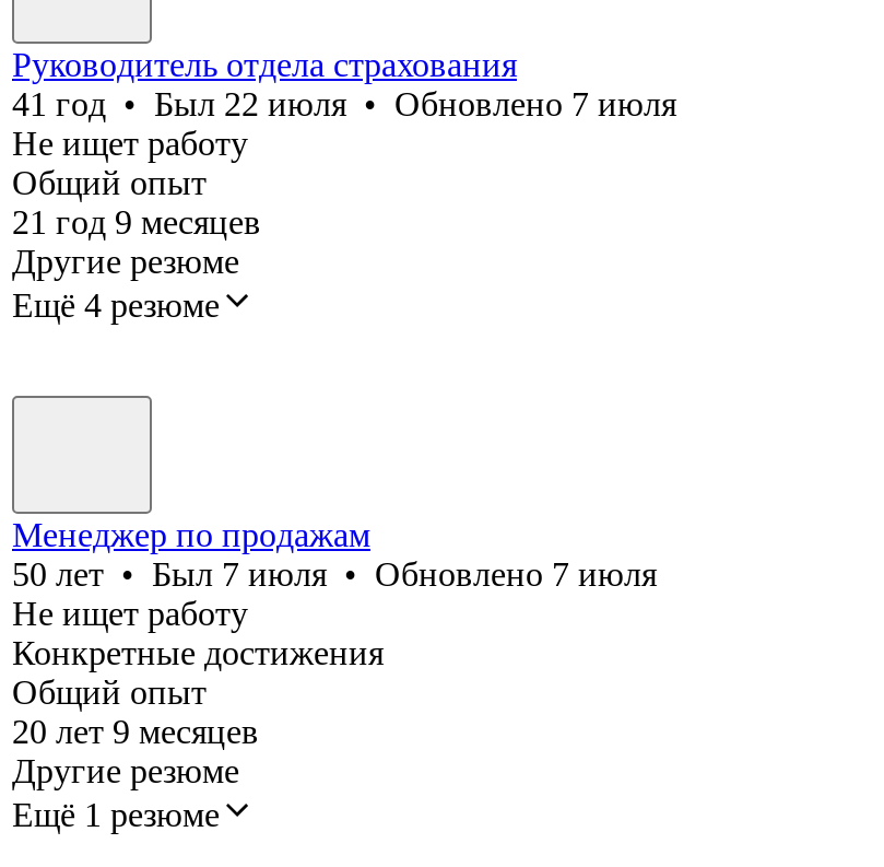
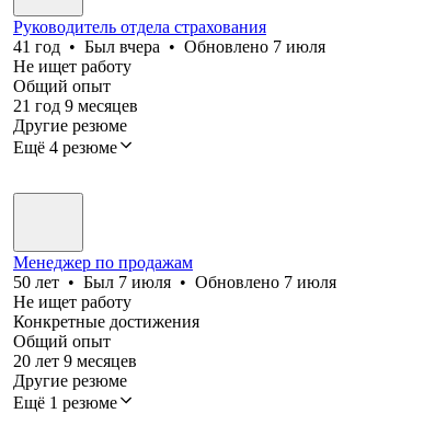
[12,85,676,122] 41 год • Был 22 июля • Обновлено 7 июля -> [13,37,325,56] 41 год • Был вчера • Обновлено 7 июля

